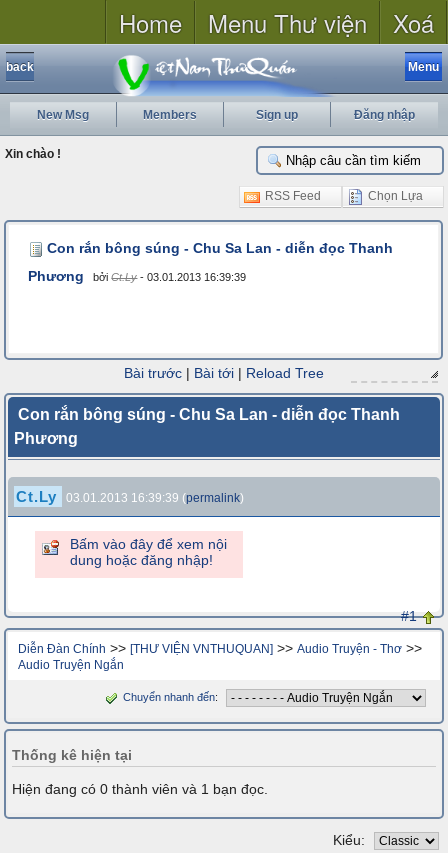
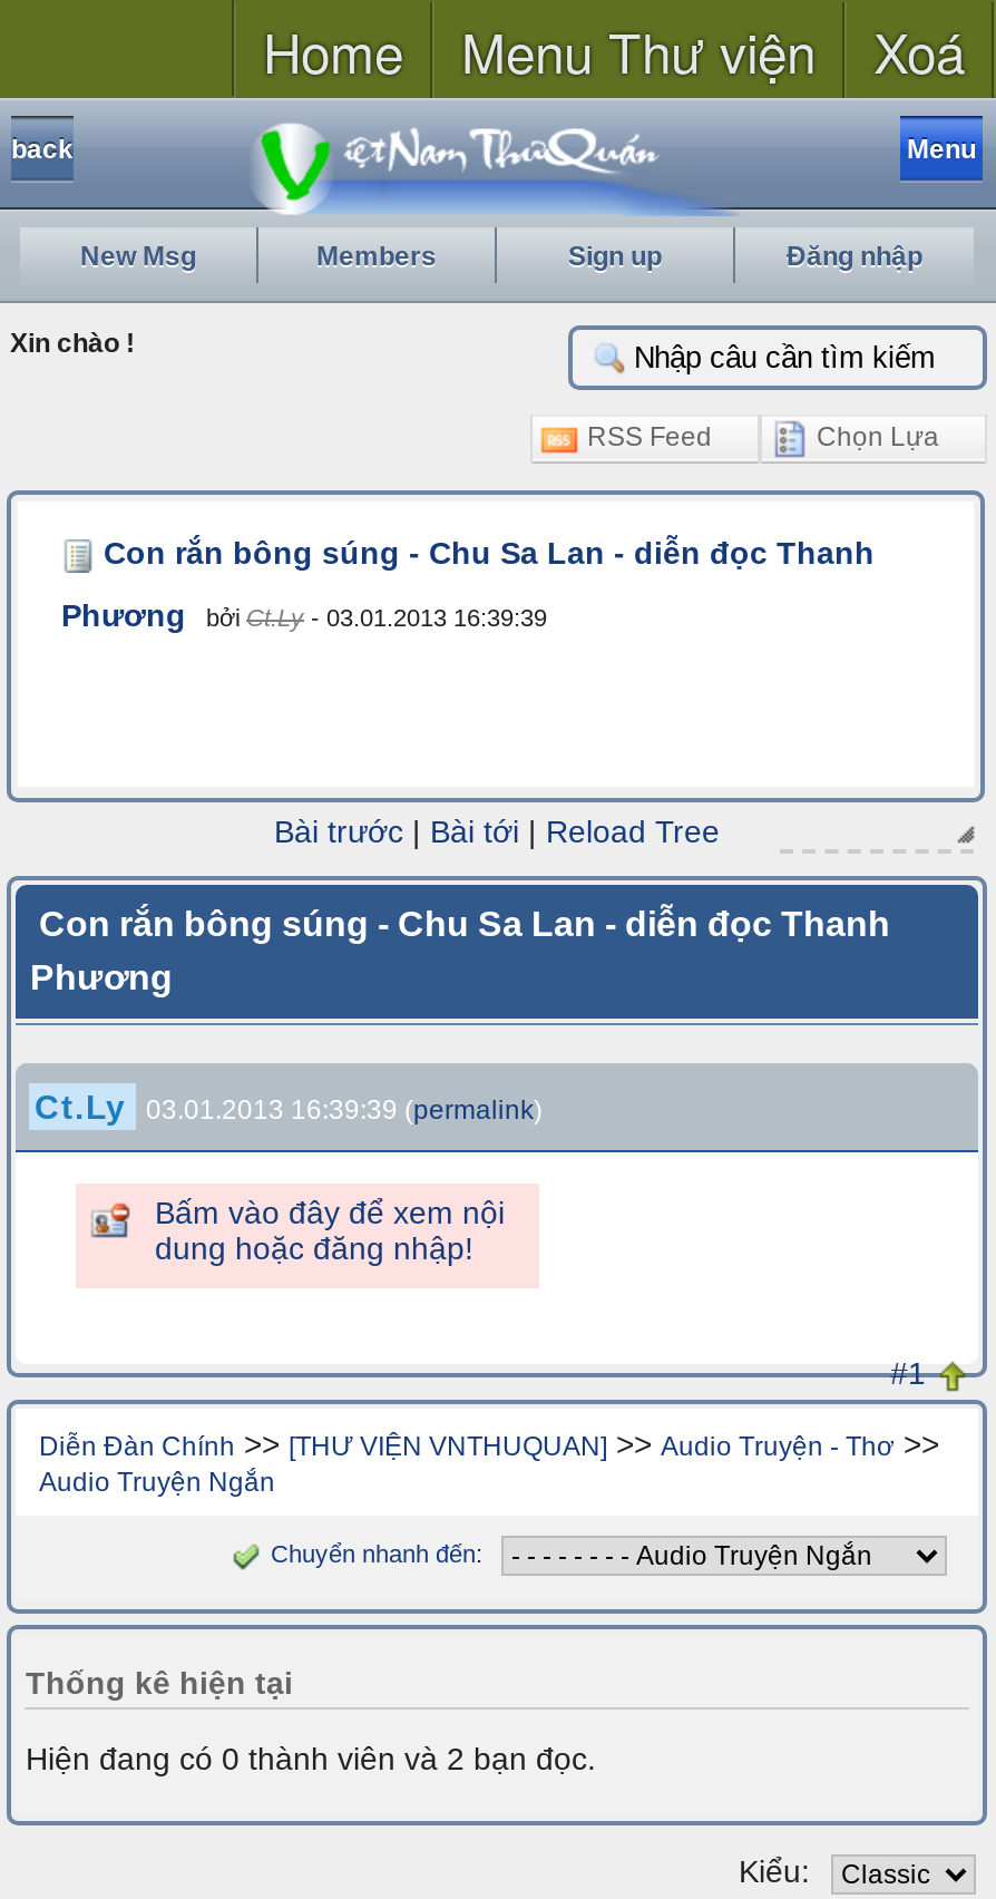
[12,781,268,797] Hiện đang có 0 thành viên và 1 bạn đọc. -> [26,1740,596,1776] Hiện đang có 0 thành viên và 2 bạn đọc.

